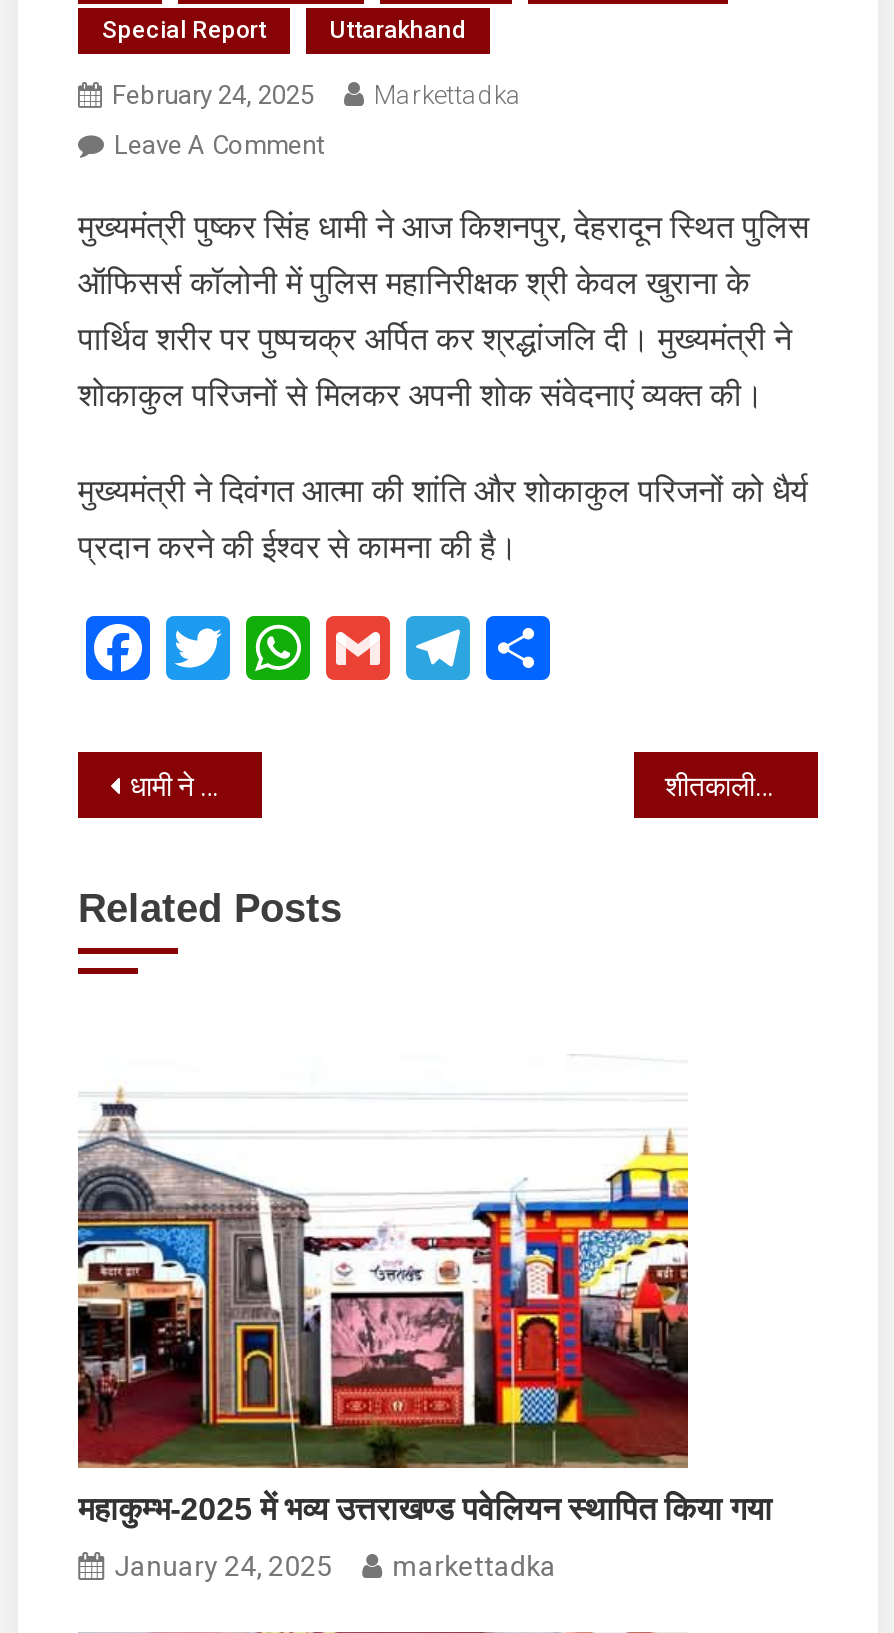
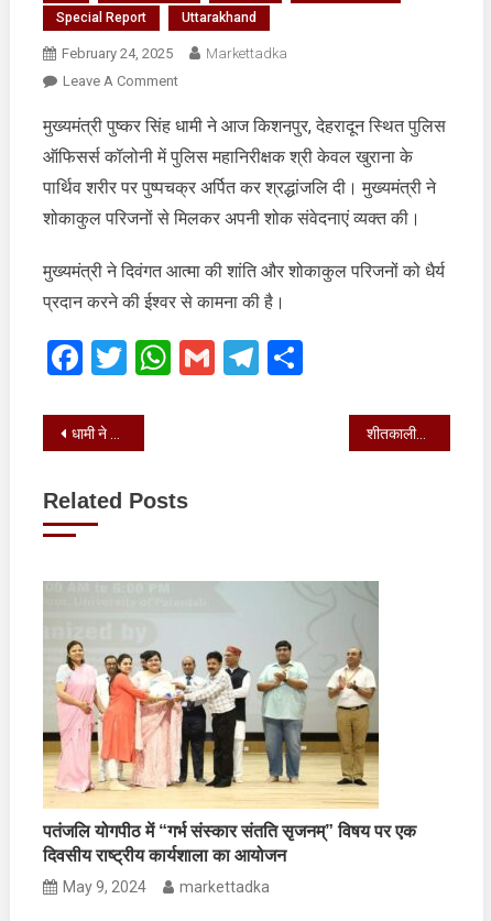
[76,1054,772,1527] [image] | महाकुम्भ-2025 में भव्य उत्तराखण्ड पवेलियन स्थापित किया गया -> [42,580,416,865] [image] | पतंजलि योगपीठ में “गर्भ संस्कार संतति सृजनम्” विषय पर एक | दिवसीय राष्ट्रीय कार्यशाला का आयोजन
[114,1551,556,1583] January 24, 2025 markettadka -> [63,878,270,896] May 9, 2024 markettadka

